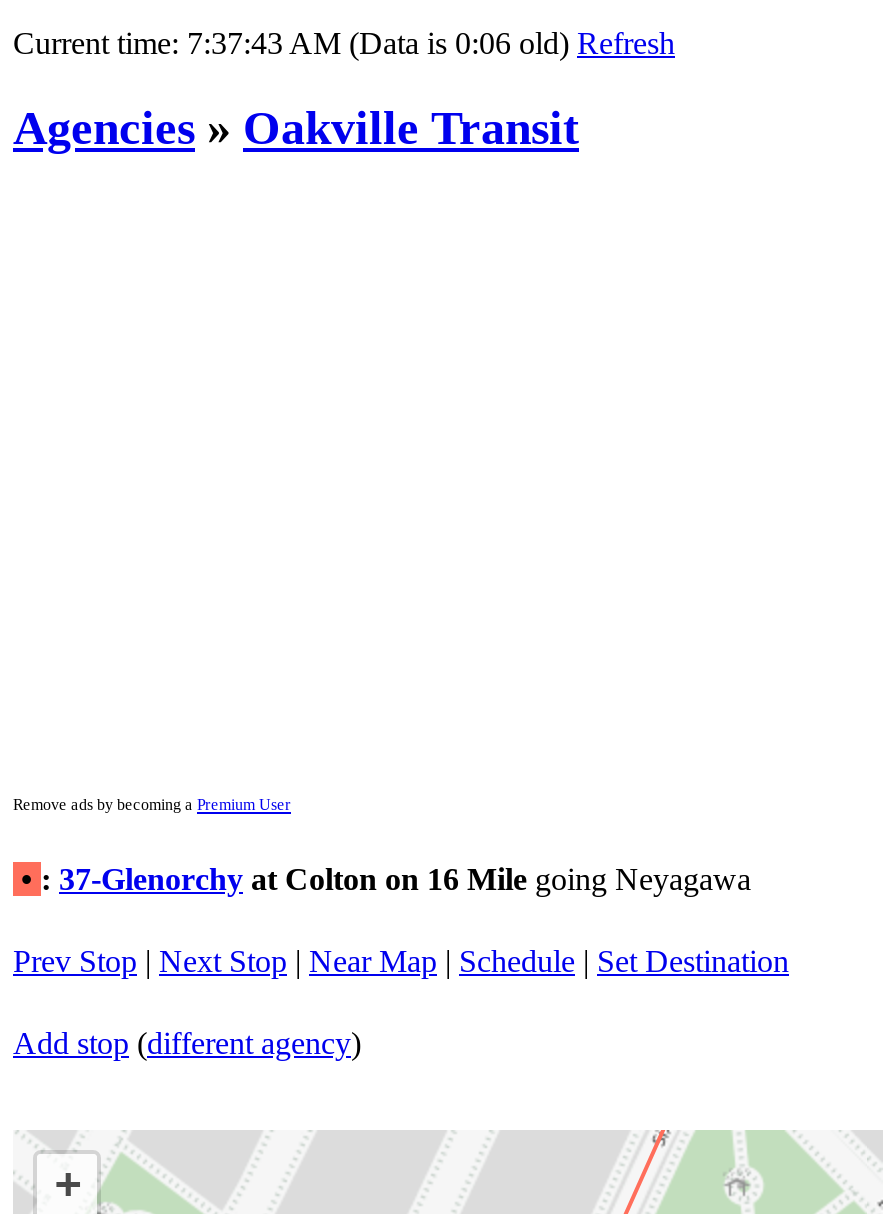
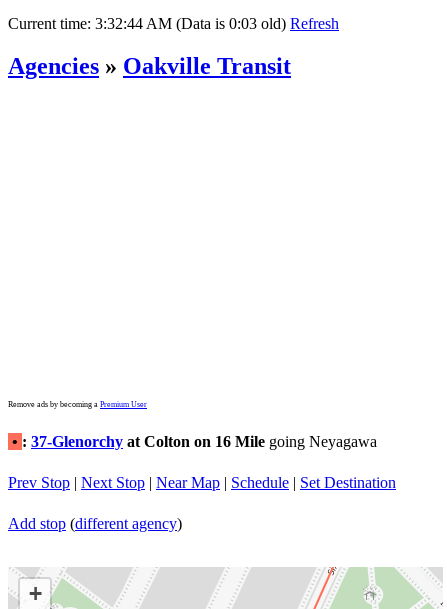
[13,26,675,60] Current time: 7:37:43 AM (Data is 0:06 old) Refresh -> [8,15,339,32] Current time: 3:32:44 AM (Data is 0:03 old) Refresh

